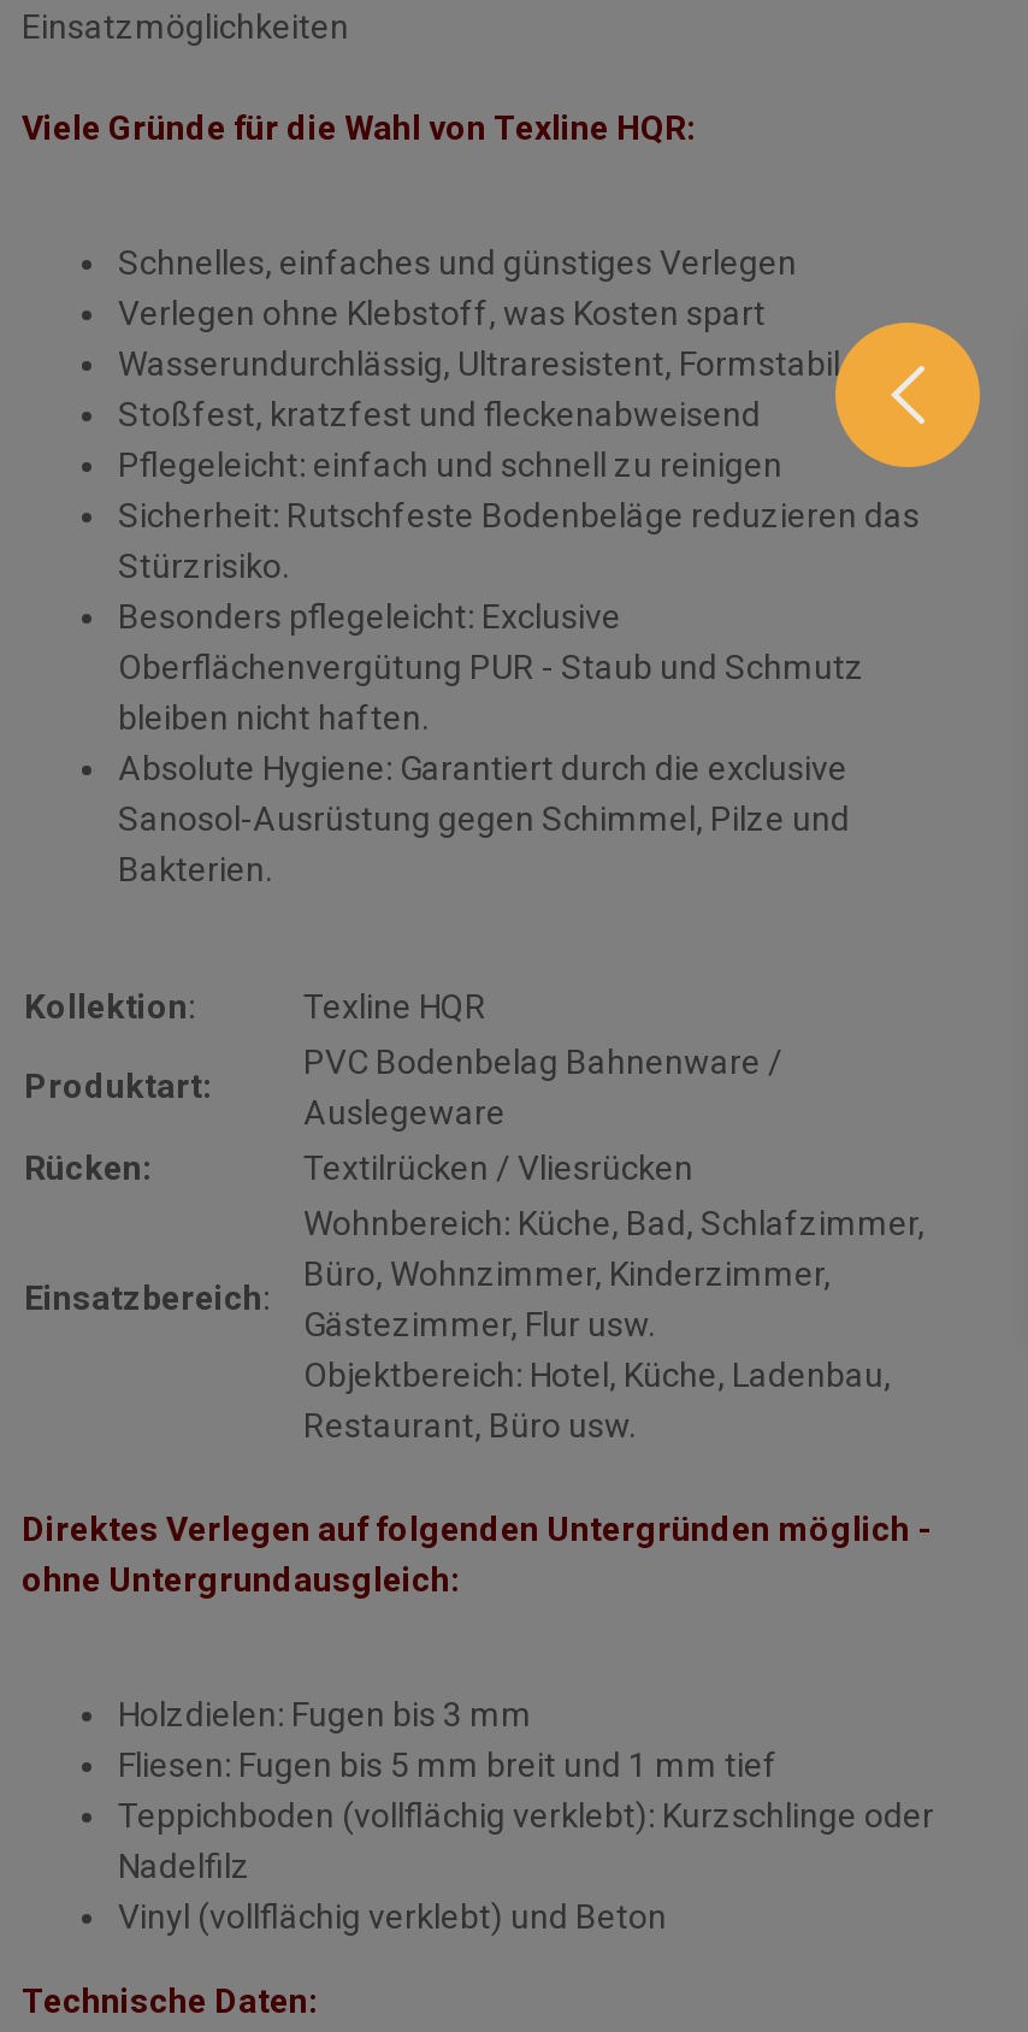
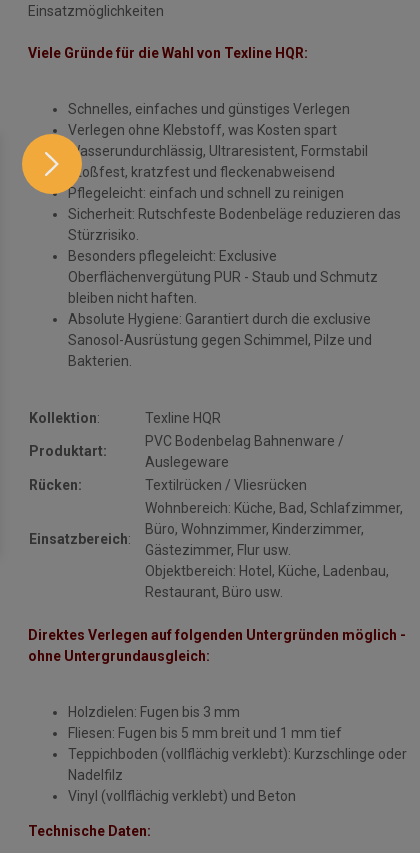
none -> [21,133,65,195] [image]
[833,320,982,469] [image] -> none

